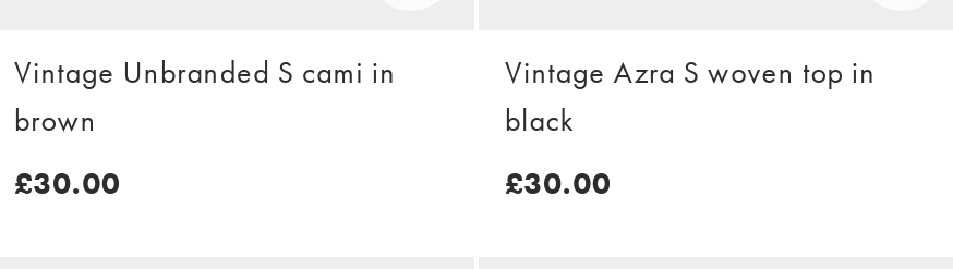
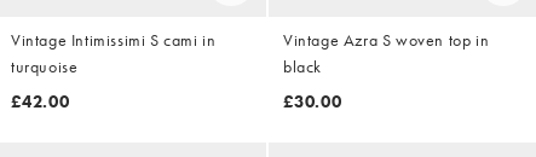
[14,53,396,140] Vintage Unbranded S cami in | brown -> [11,29,216,78] Vintage Intimissimi S cami in | turquoise
[14,164,121,203] £30.00 -> [11,91,70,113] £42.00

